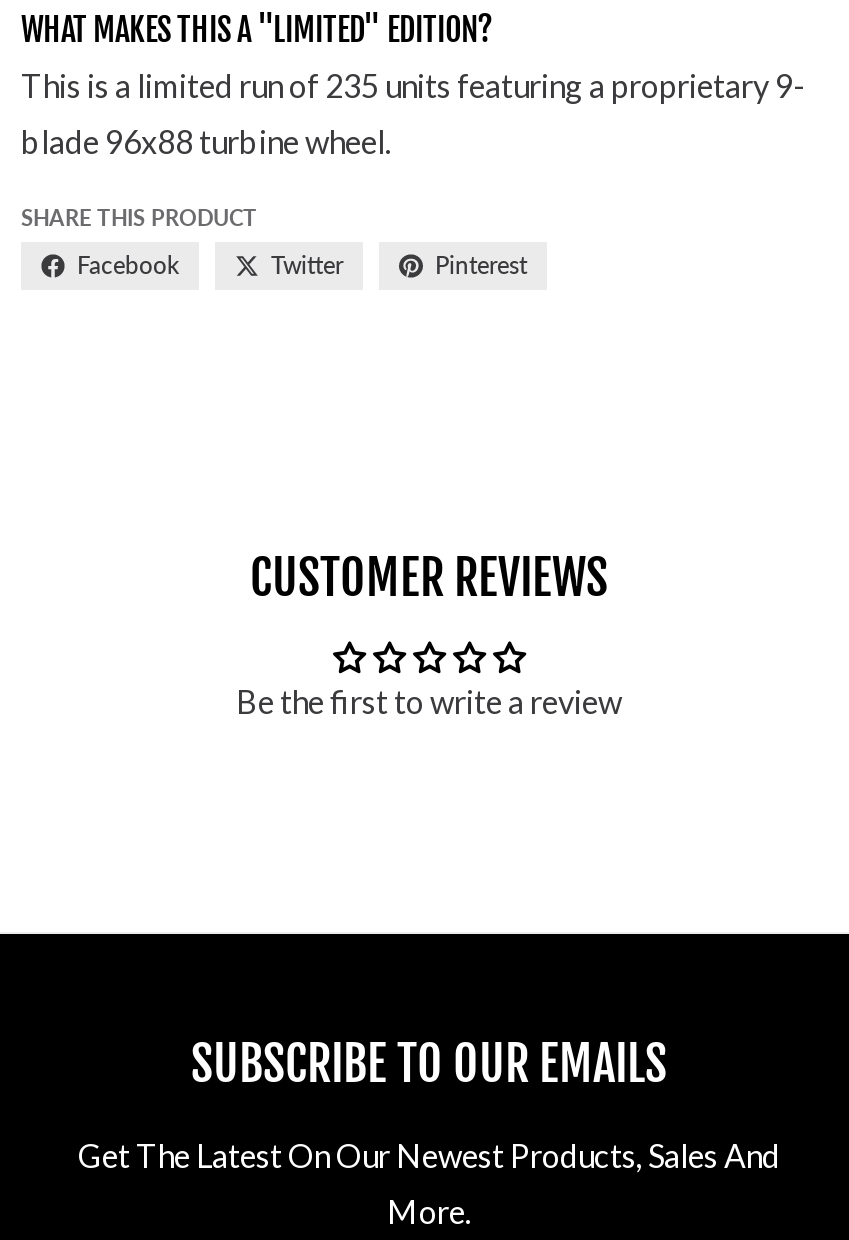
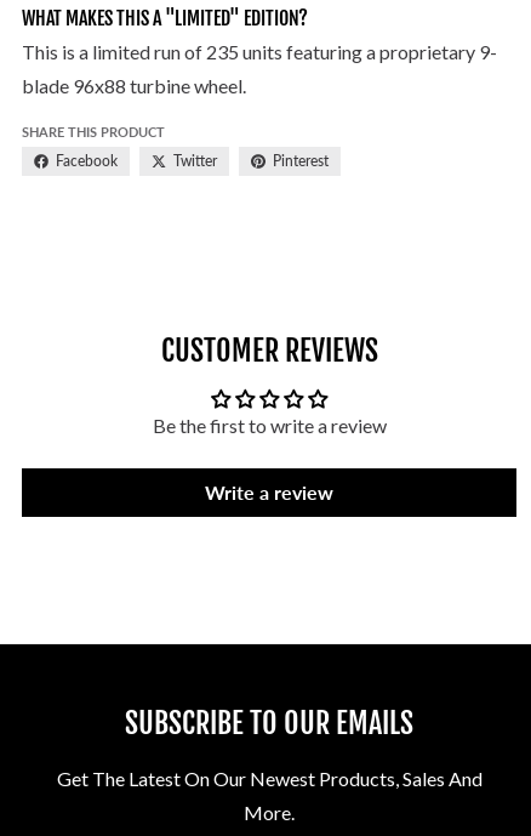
none -> [205,481,333,504] Write a review

